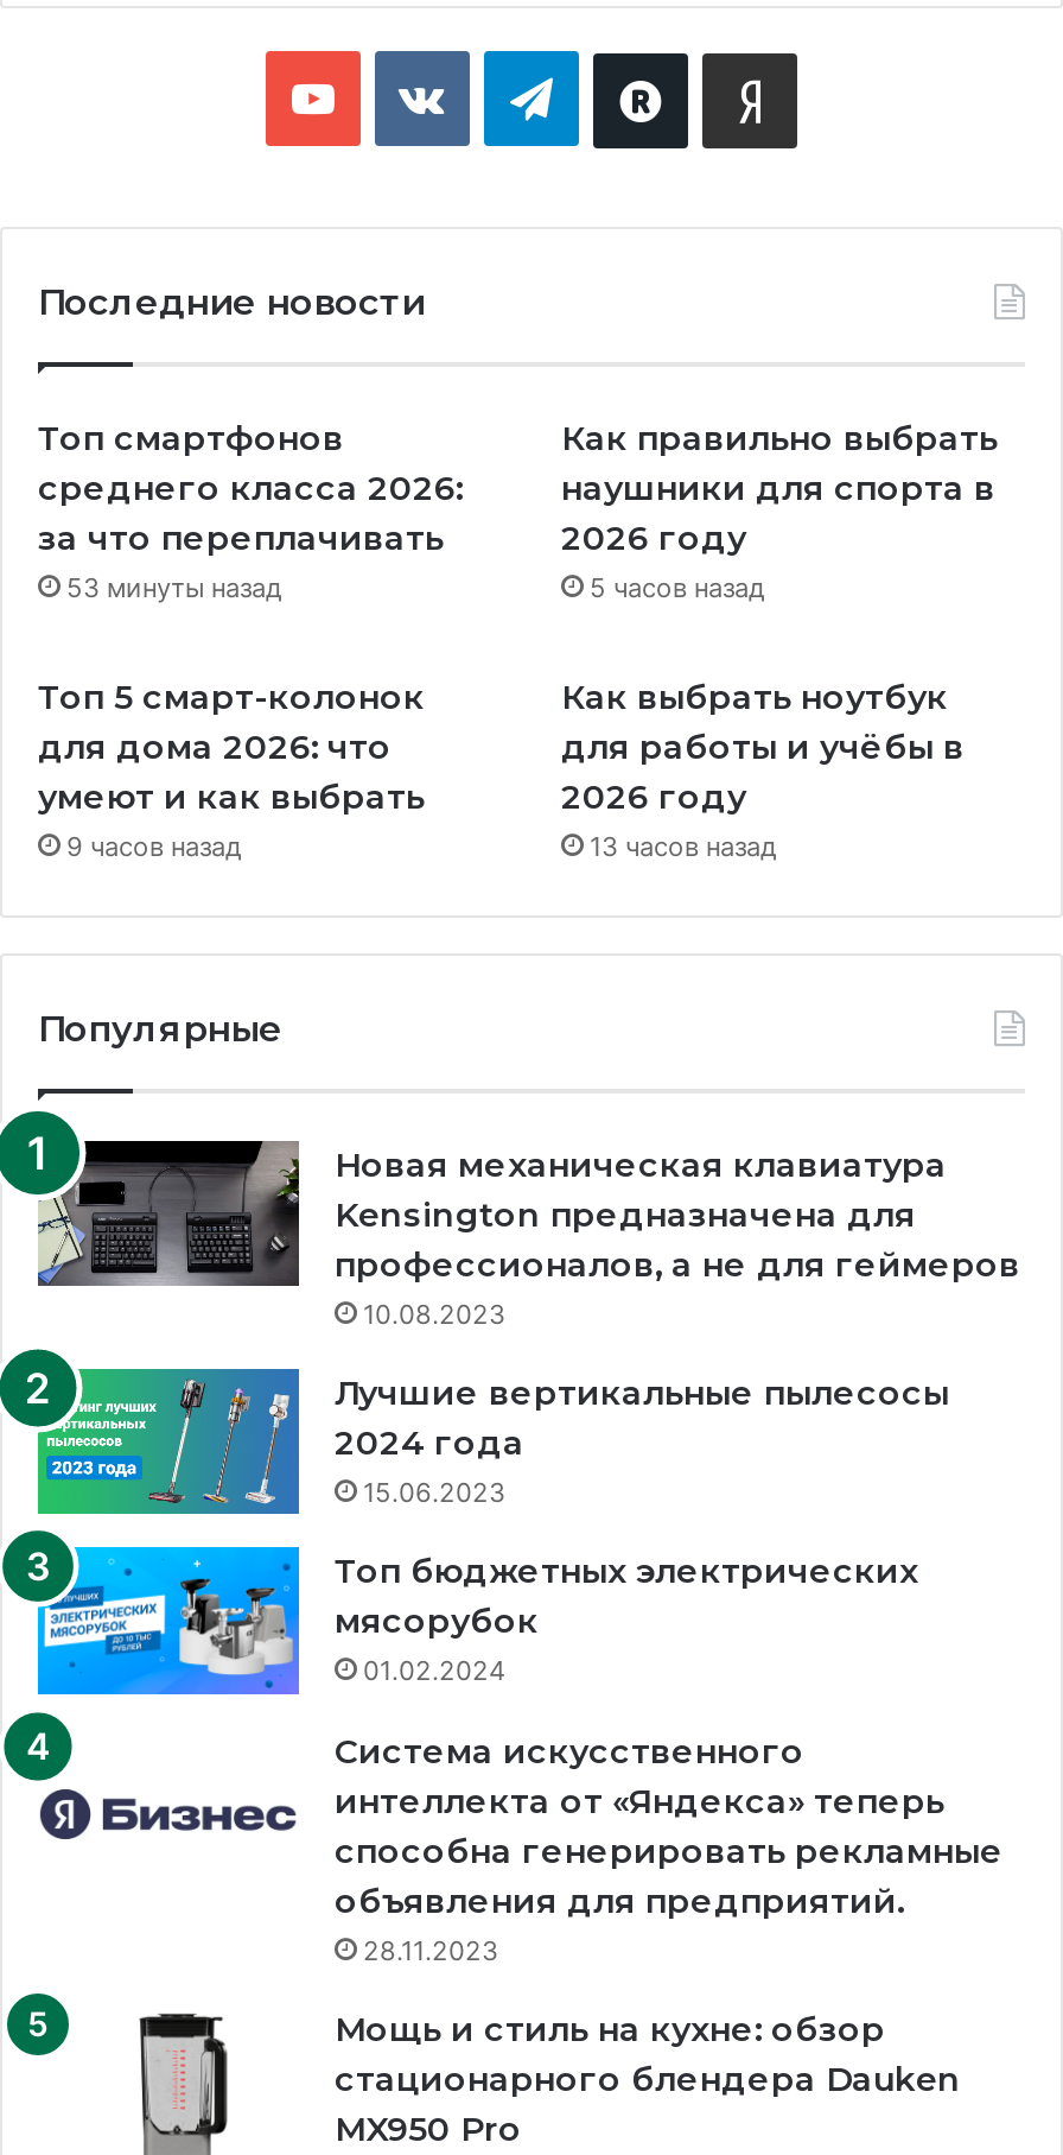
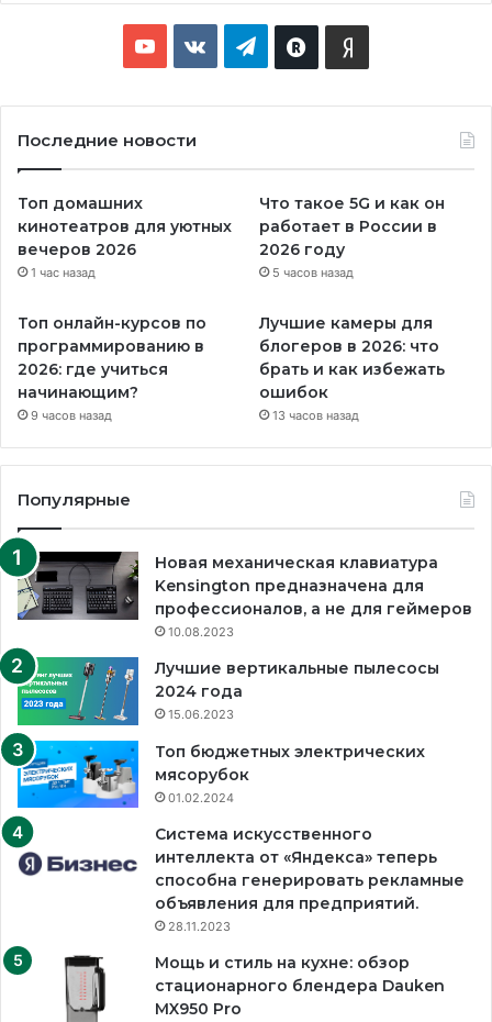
[38,415,463,603] Топ смартфонов | среднего класса 2026: | за что переплачивать | 53 минуты назад -> [18,194,232,281] Топ домашних | кинотеатров для уютных | вечеров 2026 | 1 час назад
[561,415,998,508] Как правильно выбрать | наушники для спорта в -> [260,194,445,237] Что такое 5G и как он | работает в России в
[38,674,425,816] Топ 5 смарт-колонок | для дома 2026: что | умеют и как выбрать -> [18,314,206,403] Топ онлайн-курсов по | программированию в | 2026: где учиться | начинающим?
[561,674,965,816] Как выбрать ноутбук | для работы и учёбы в | 2026 году -> [260,314,445,403] Лучшие камеры для | блогеров в 2026: что | брать и как избежать | ошибок

